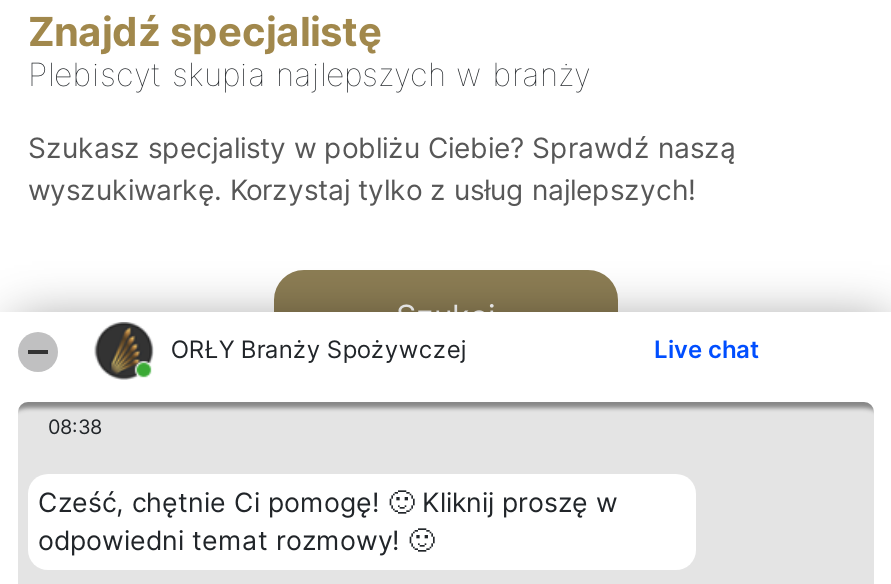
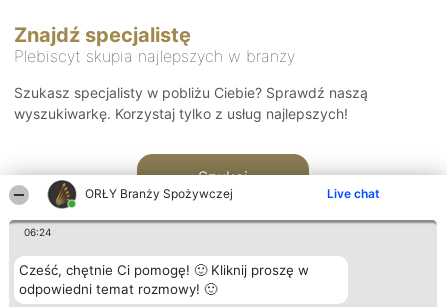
[48,414,102,438] 08:38 -> [24,226,51,238] 06:24

